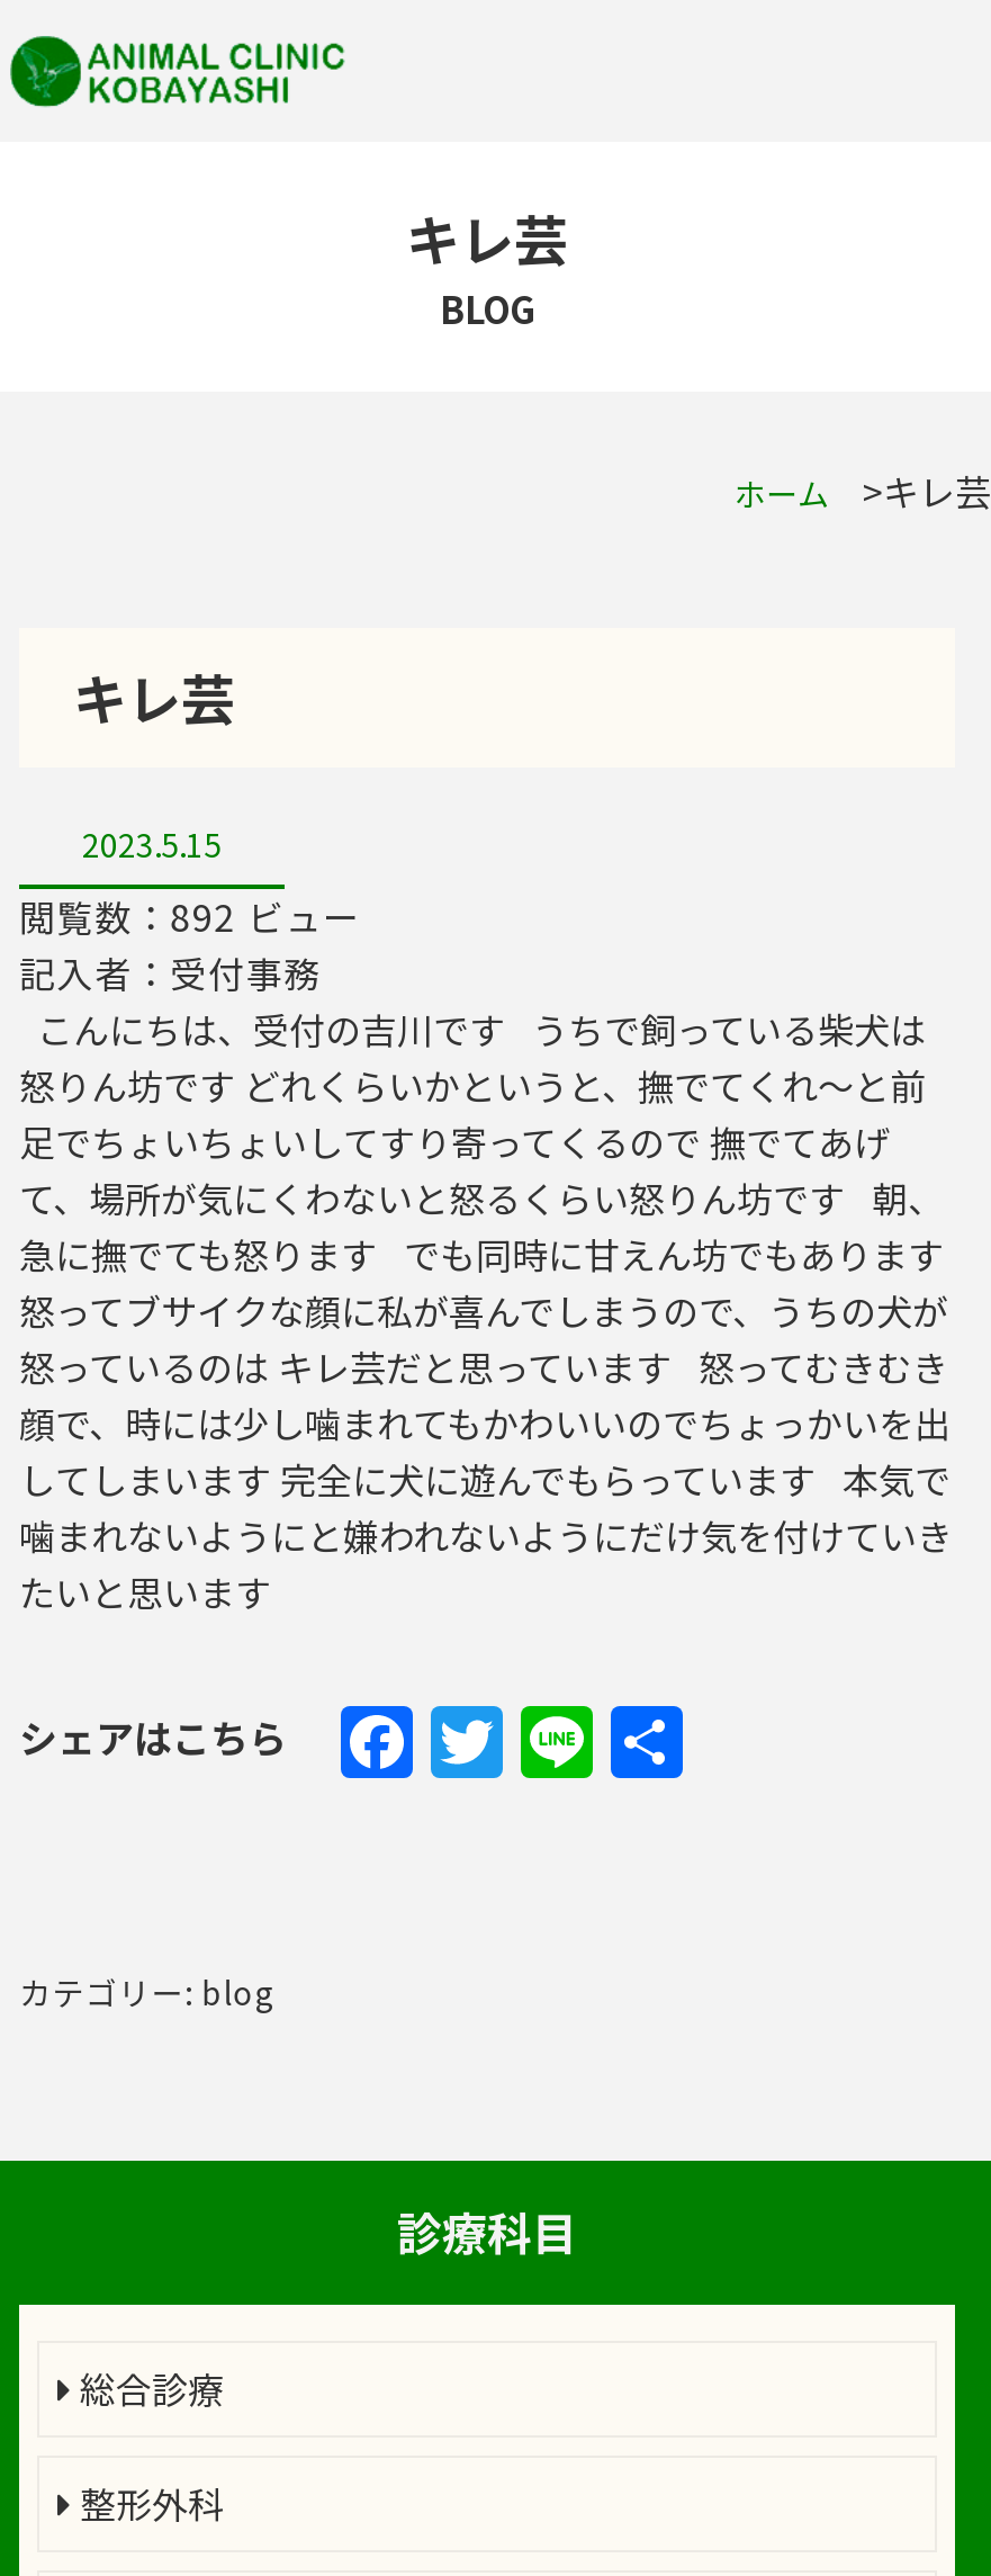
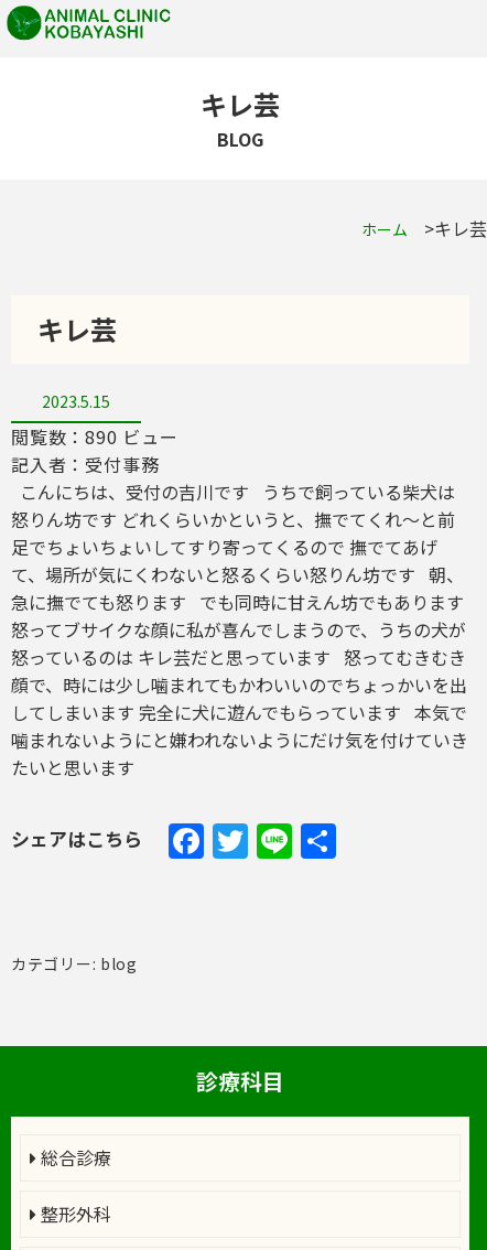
[19,890,361,944] 閲覧数：892 ビュー -> [11,424,178,450] 閲覧数：890 ビュー

